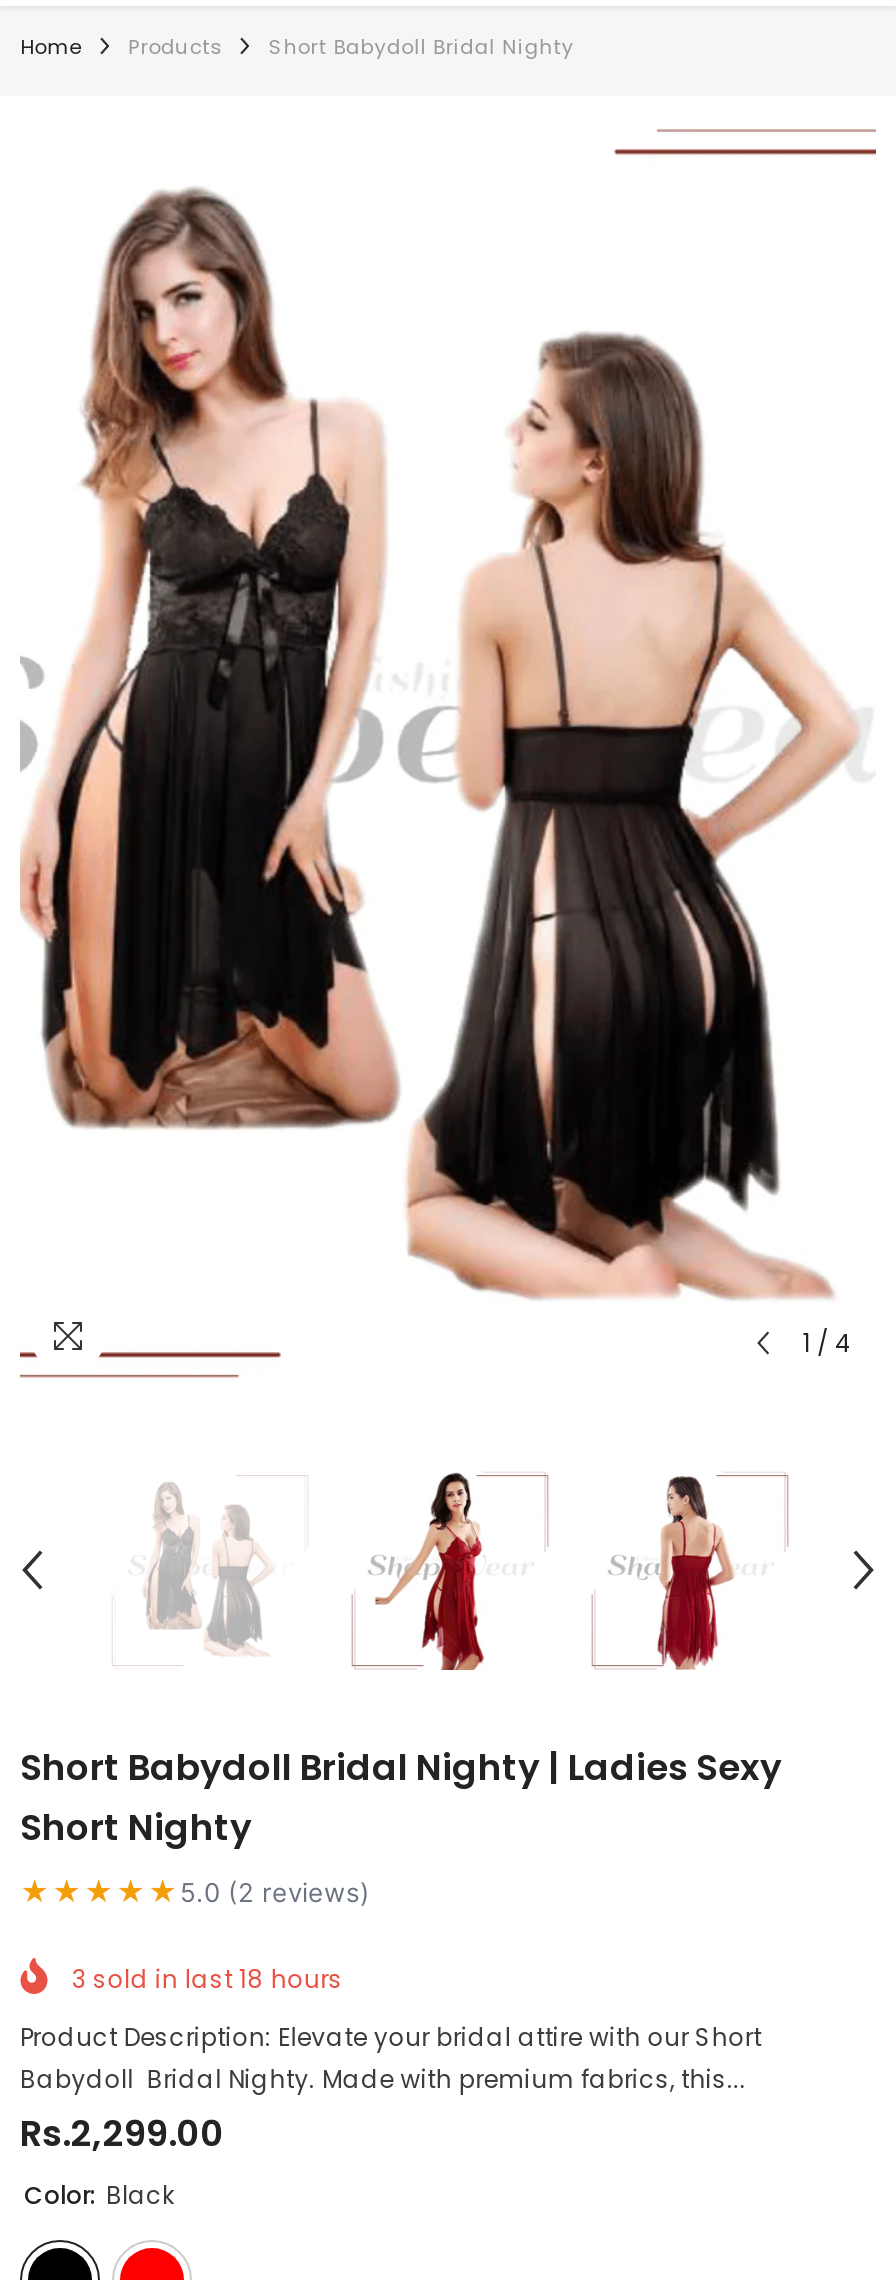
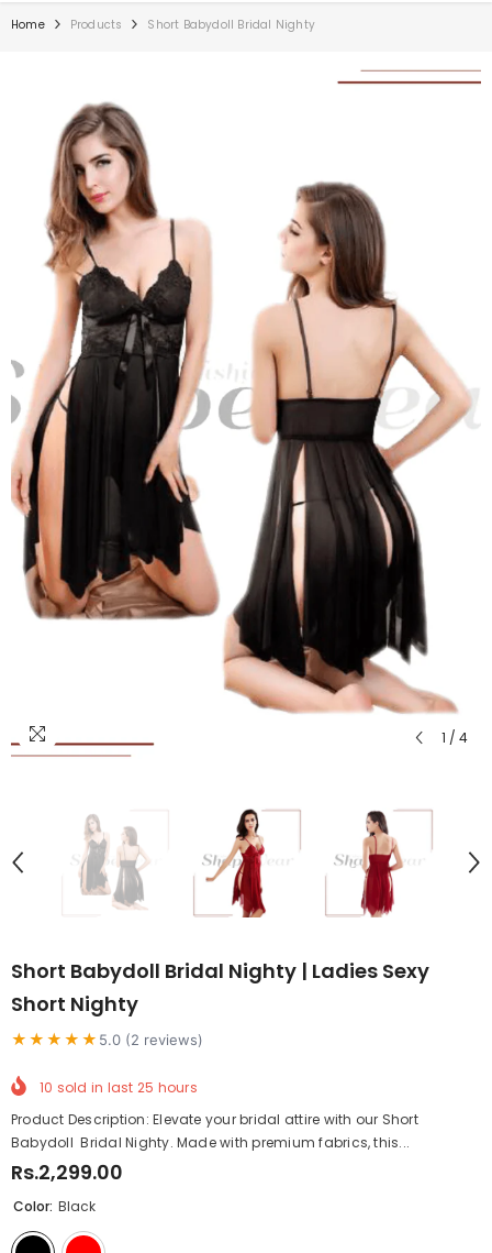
[72,1962,343,1996] 3 sold in last 18 hours -> [40,1078,197,1097] 10 sold in last 25 hours

